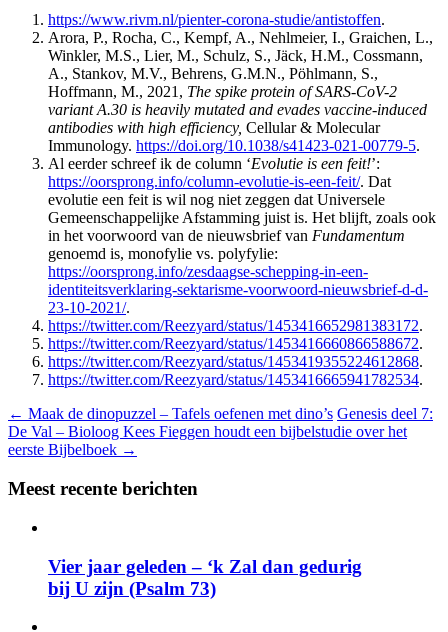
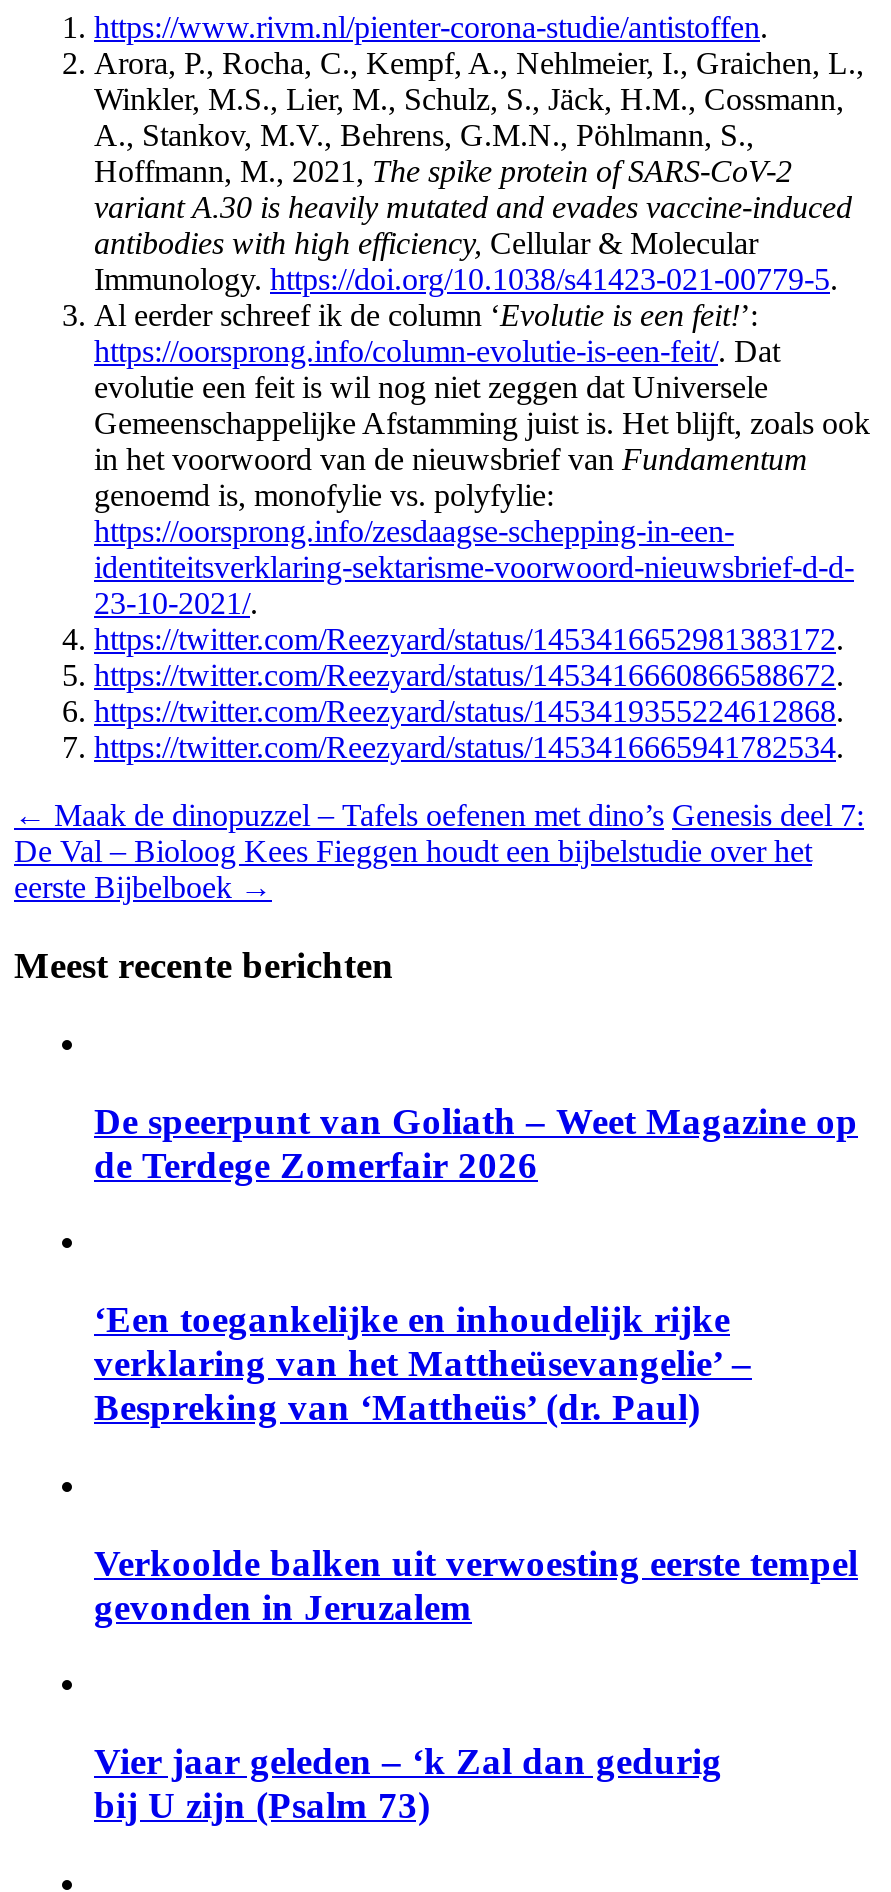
none -> [94,1099,858,1185] De speerpunt van Goliath – Weet Magazine op | de Terdege Zomerfair 2026
none -> [94,1298,752,1428] ‘Een toegankelijke en inhoudelijk rijke | verklaring van het Mattheüsevangelie’ – | Bespreking van ‘Mattheüs’ (dr. Paul)
none -> [94,1541,858,1627] Verkoolde balken uit verwoesting eerste tempel | gevonden in Jeruzalem

